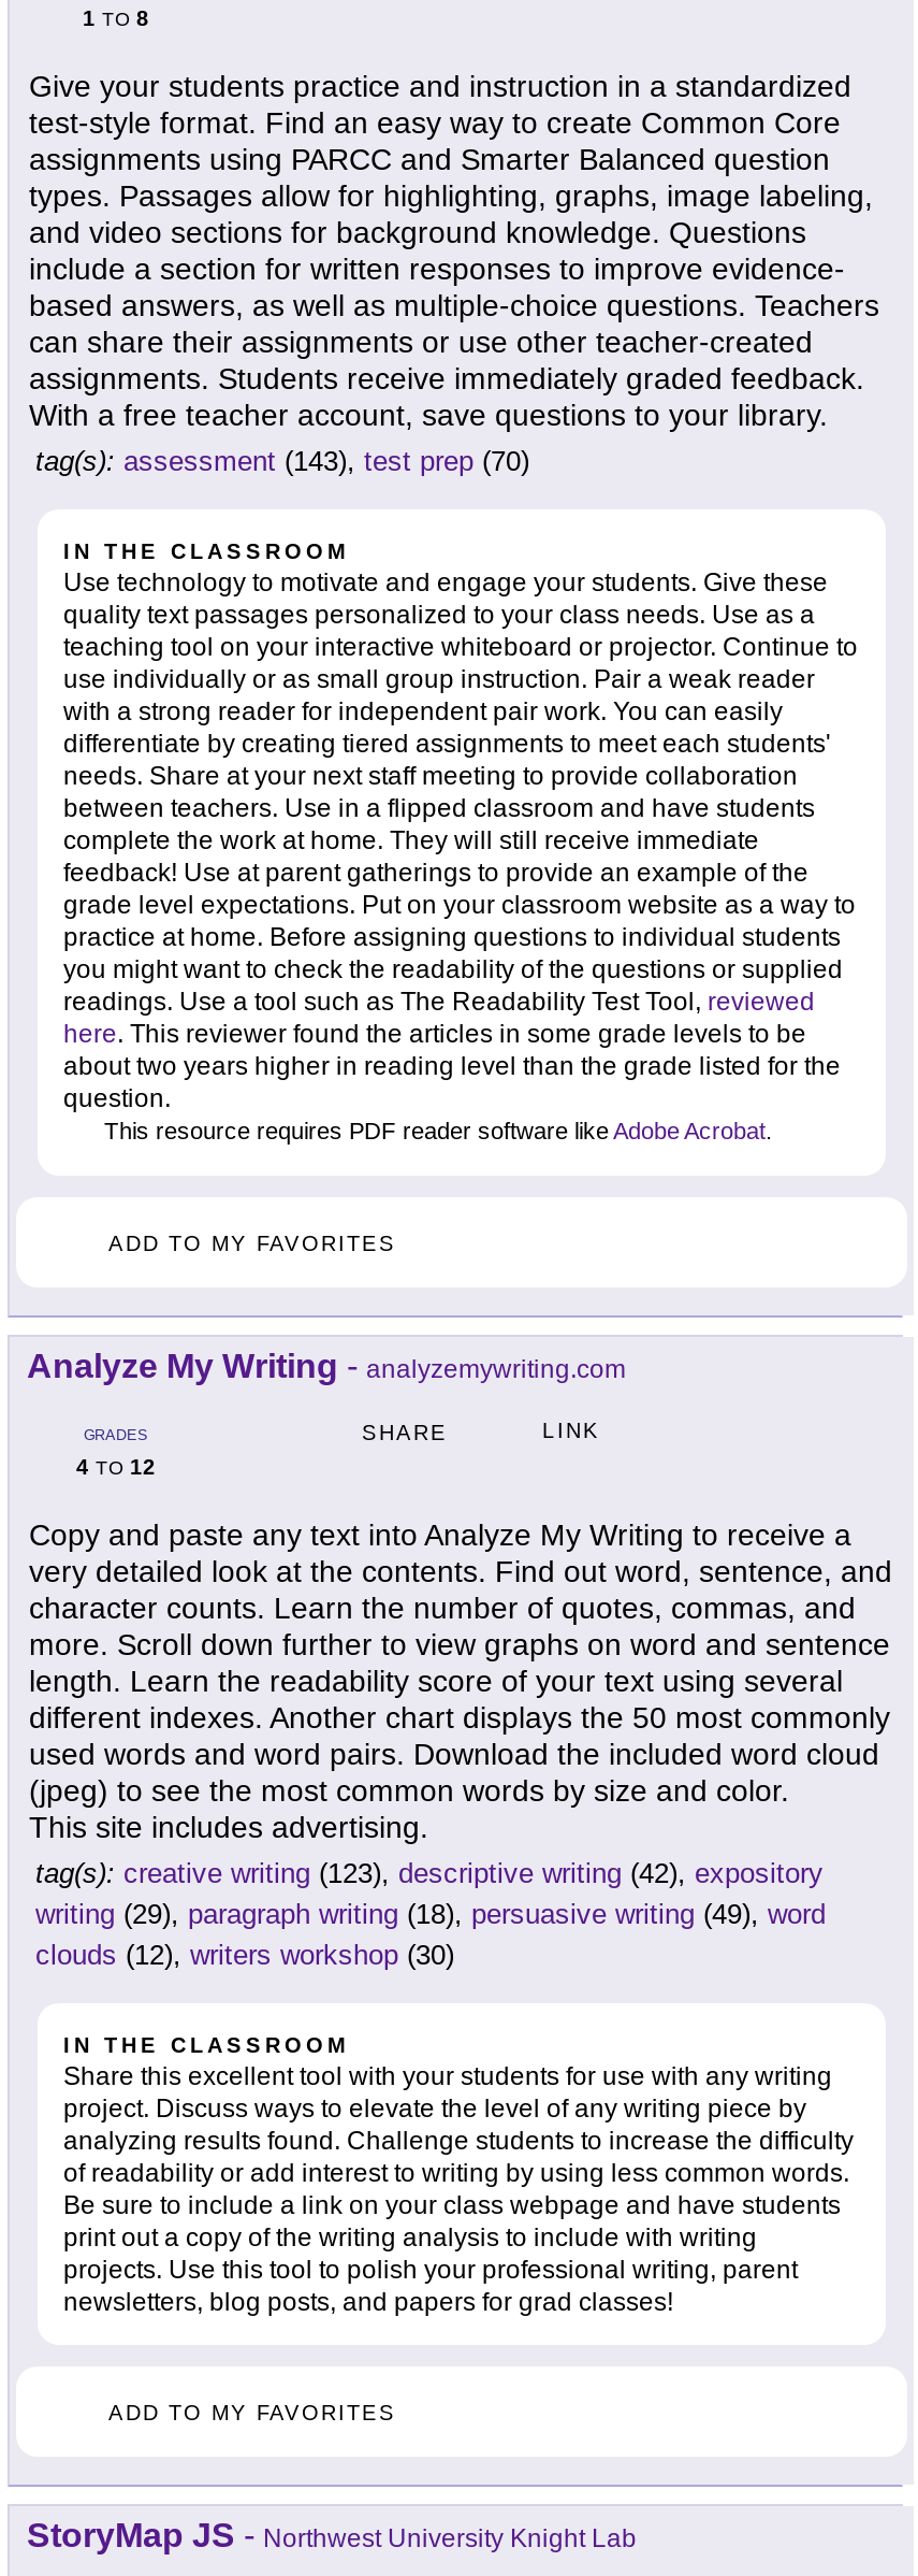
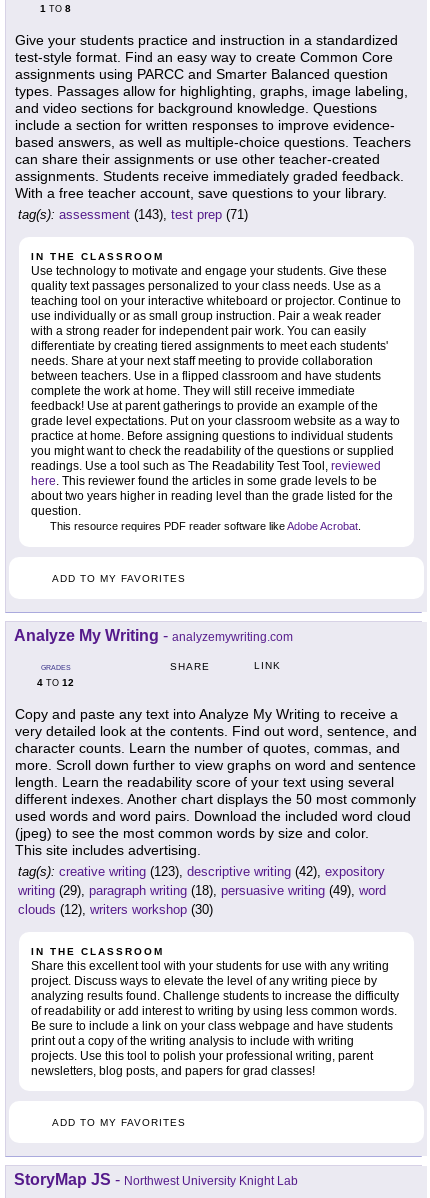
[35,446,529,478] tag(s): assessment (143), test prep (70) -> [18,207,248,222] tag(s): assessment (143), test prep (71)

